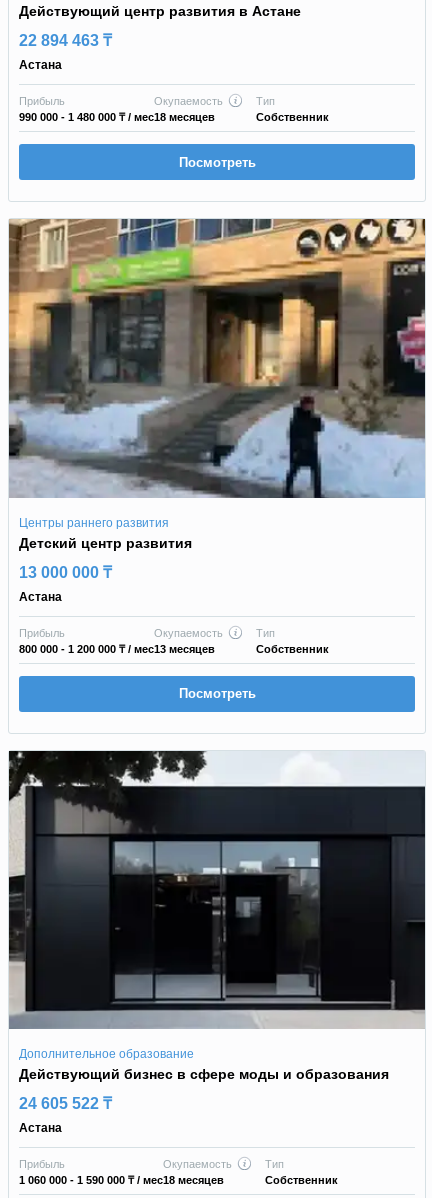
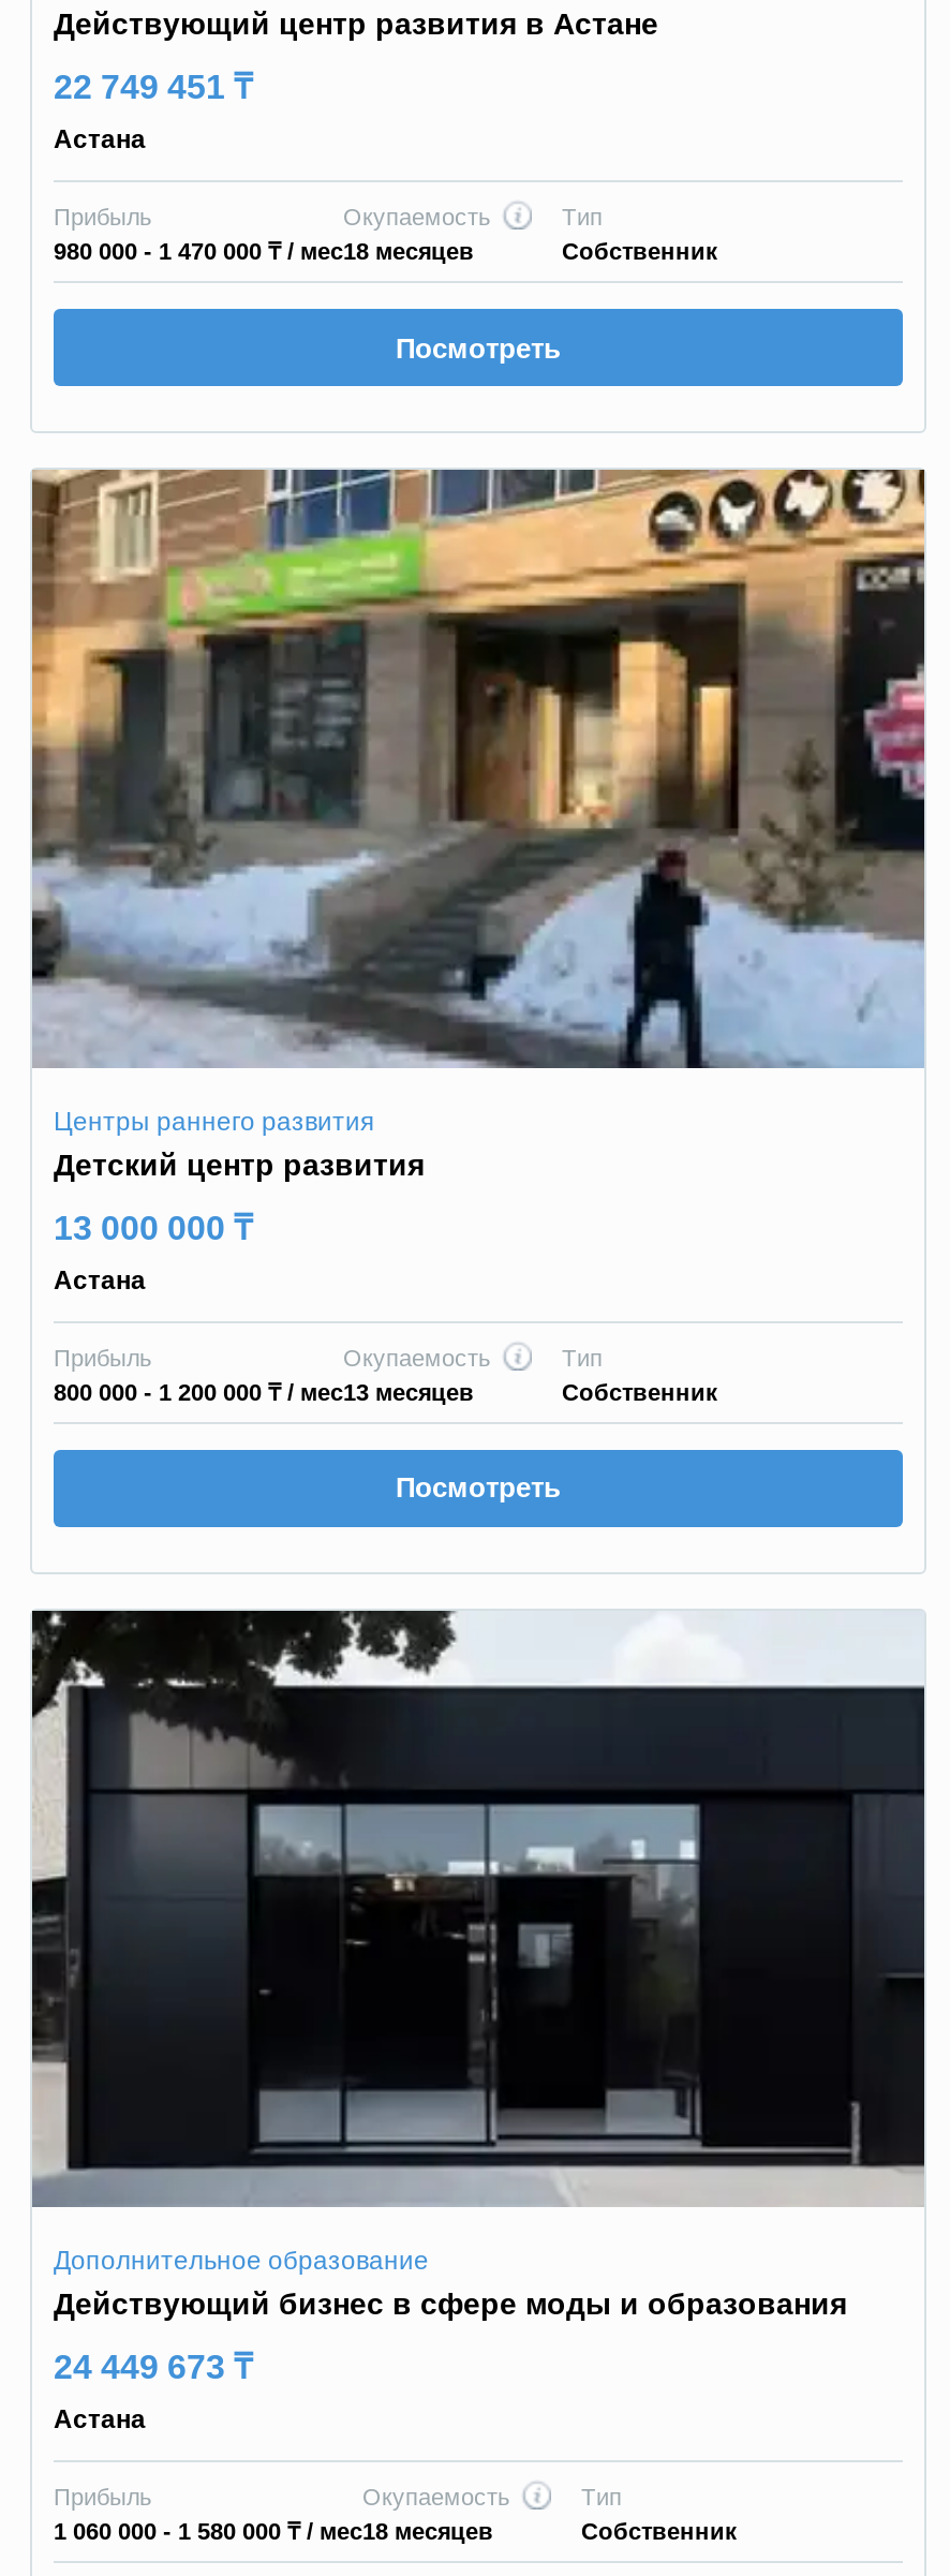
[19,32,112,49] 22 894 463 ₸ -> [54,69,253,106] 22 749 451 ₸
[19,111,215,123] 990 000 - 1 480 000 ₸ / мес 18 месяцев -> [54,239,474,264] 980 000 - 1 470 000 ₸ / мес 18 месяцев
[19,1095,112,1112] 24 605 522 ₸ -> [54,2349,253,2385] 24 449 673 ₸
[19,1174,224,1186] 1 060 000 - 1 590 000 ₸ / мес 18 месяцев -> [54,2518,493,2544] 1 060 000 - 1 580 000 ₸ / мес 18 месяцев

